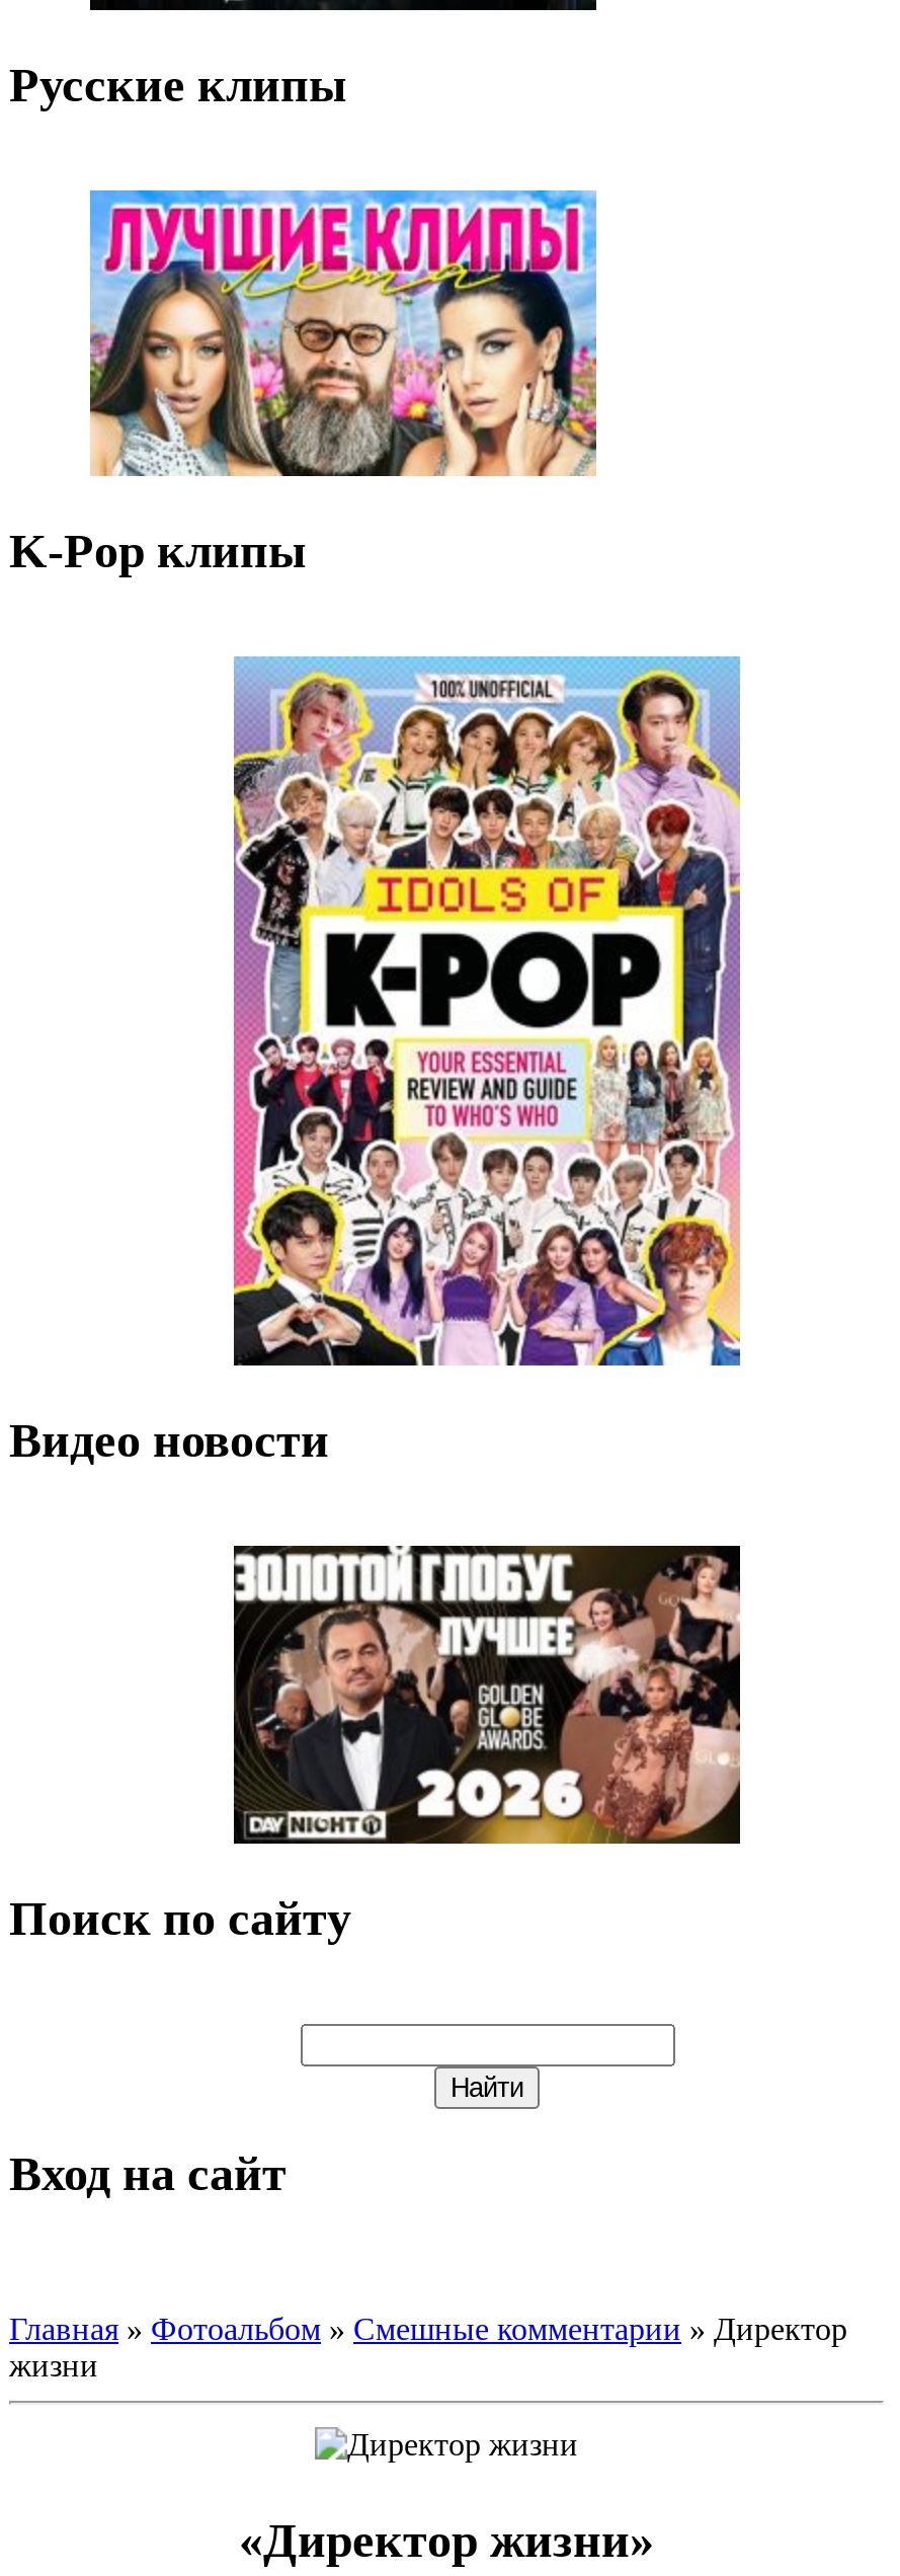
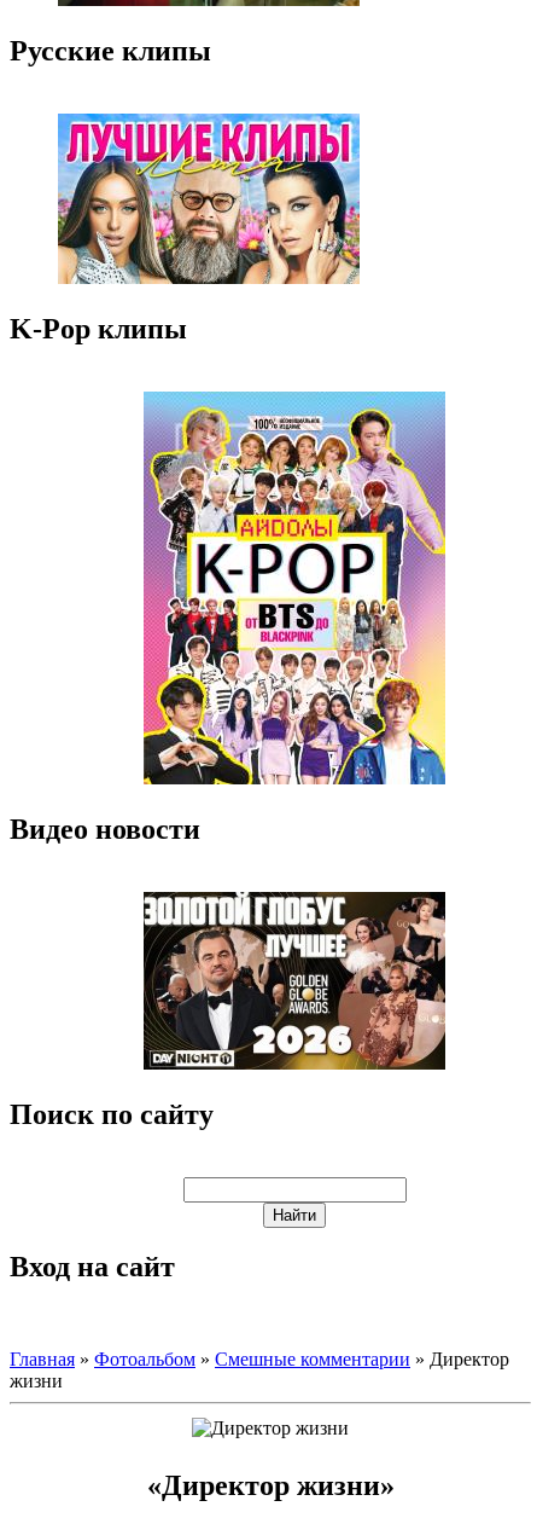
[232,665,740,1368] [image] -> [142,398,446,786] [image]

